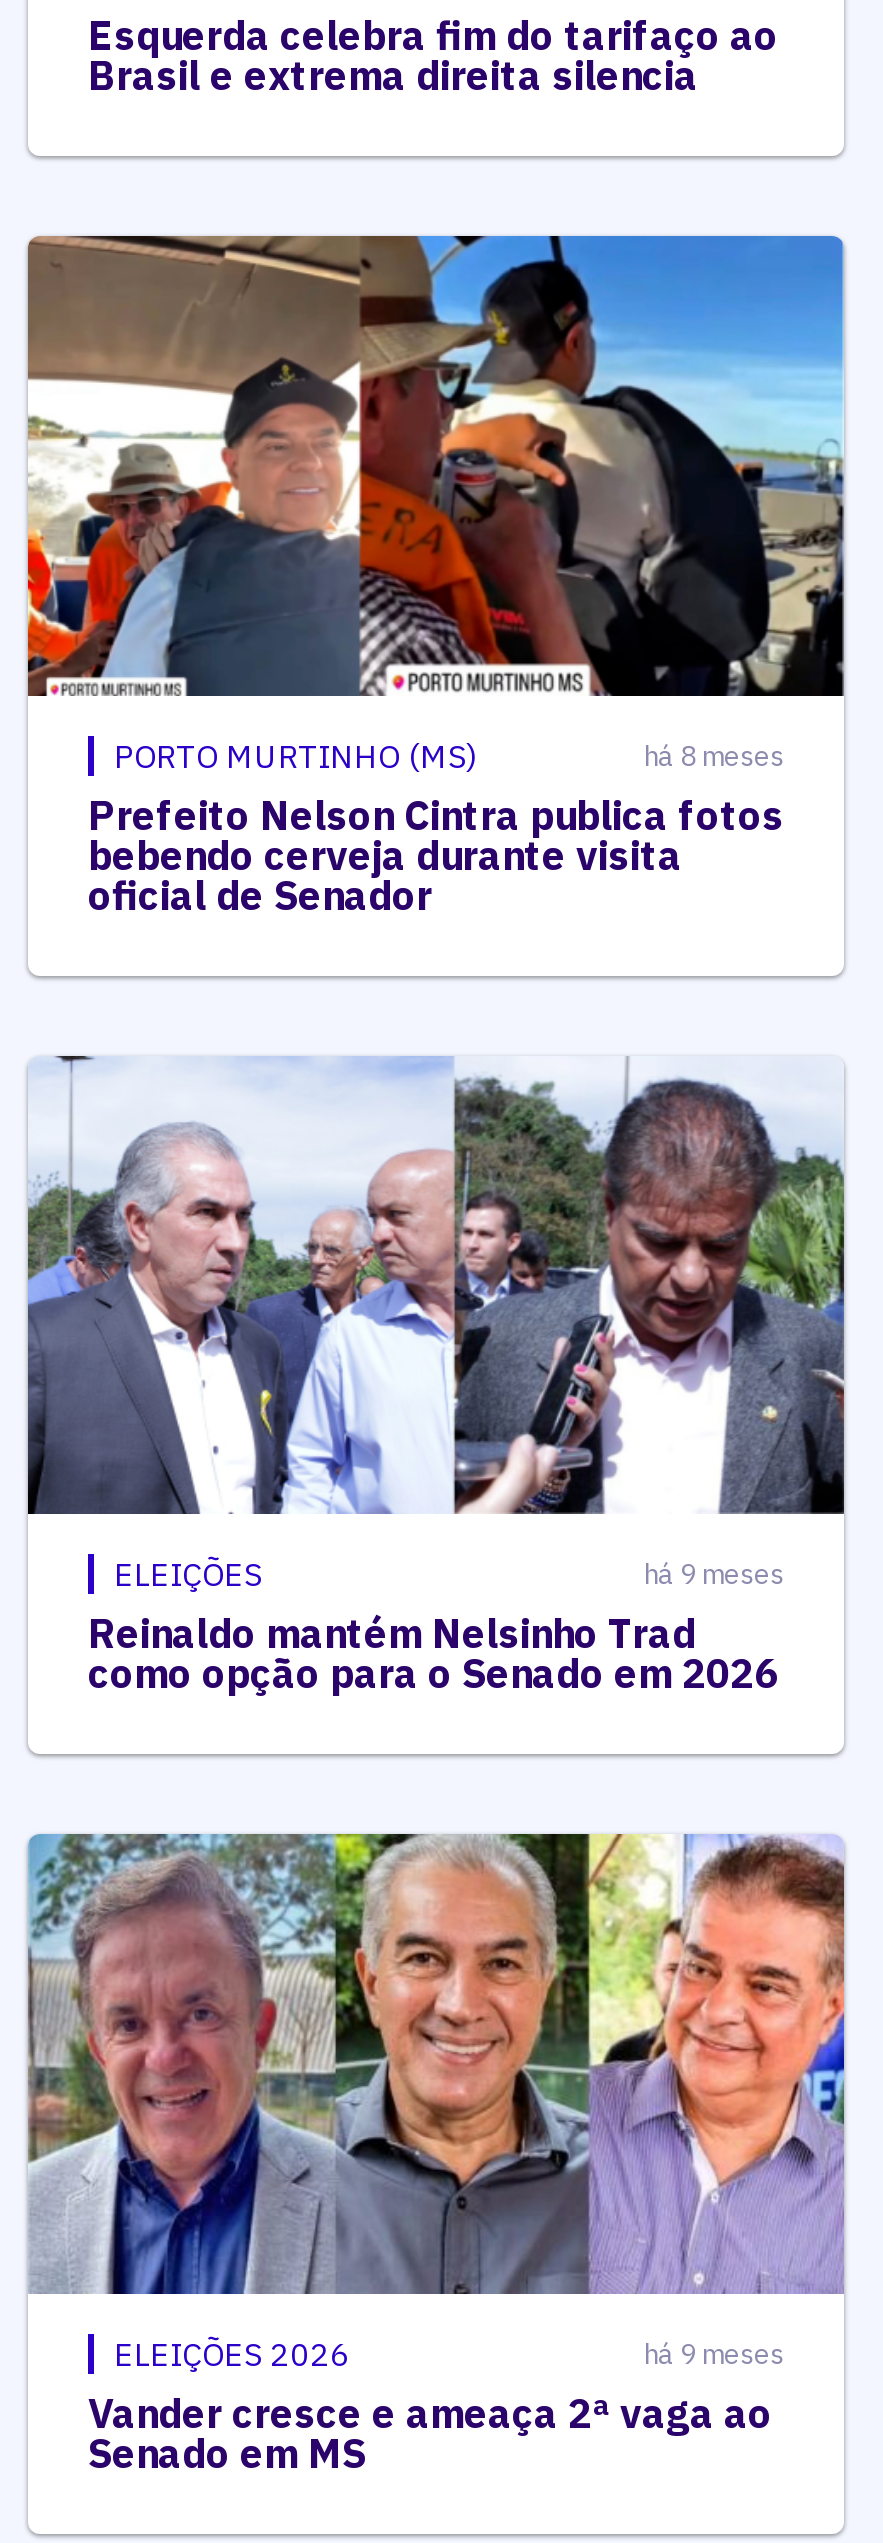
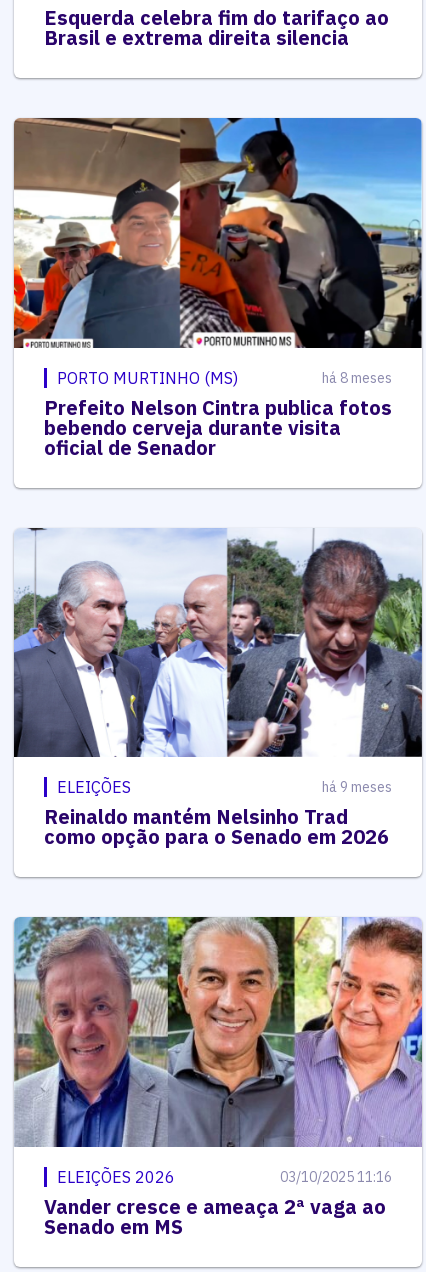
[644,2335,784,2371] há 9 meses -> [280,1167,392,1185] 03/10/2025 11:16

